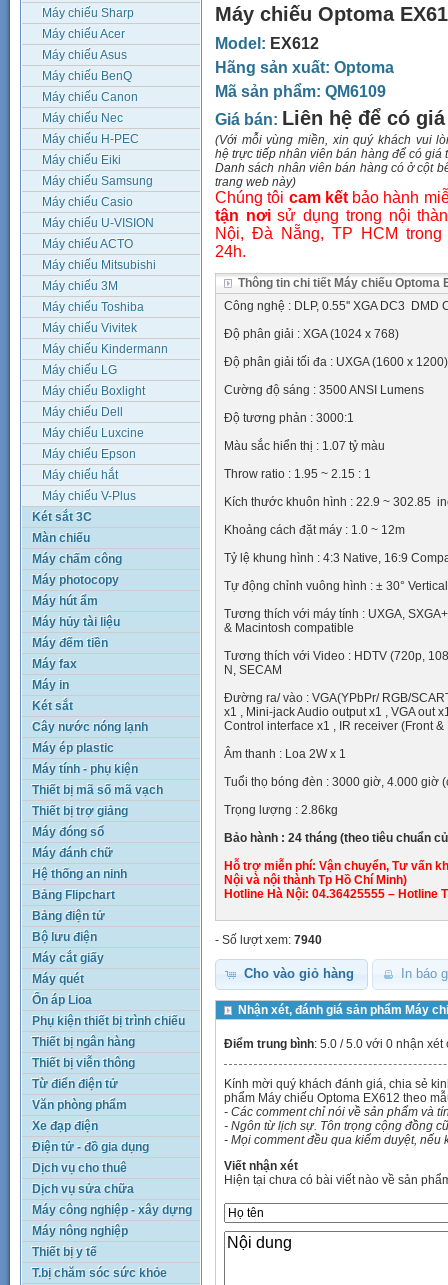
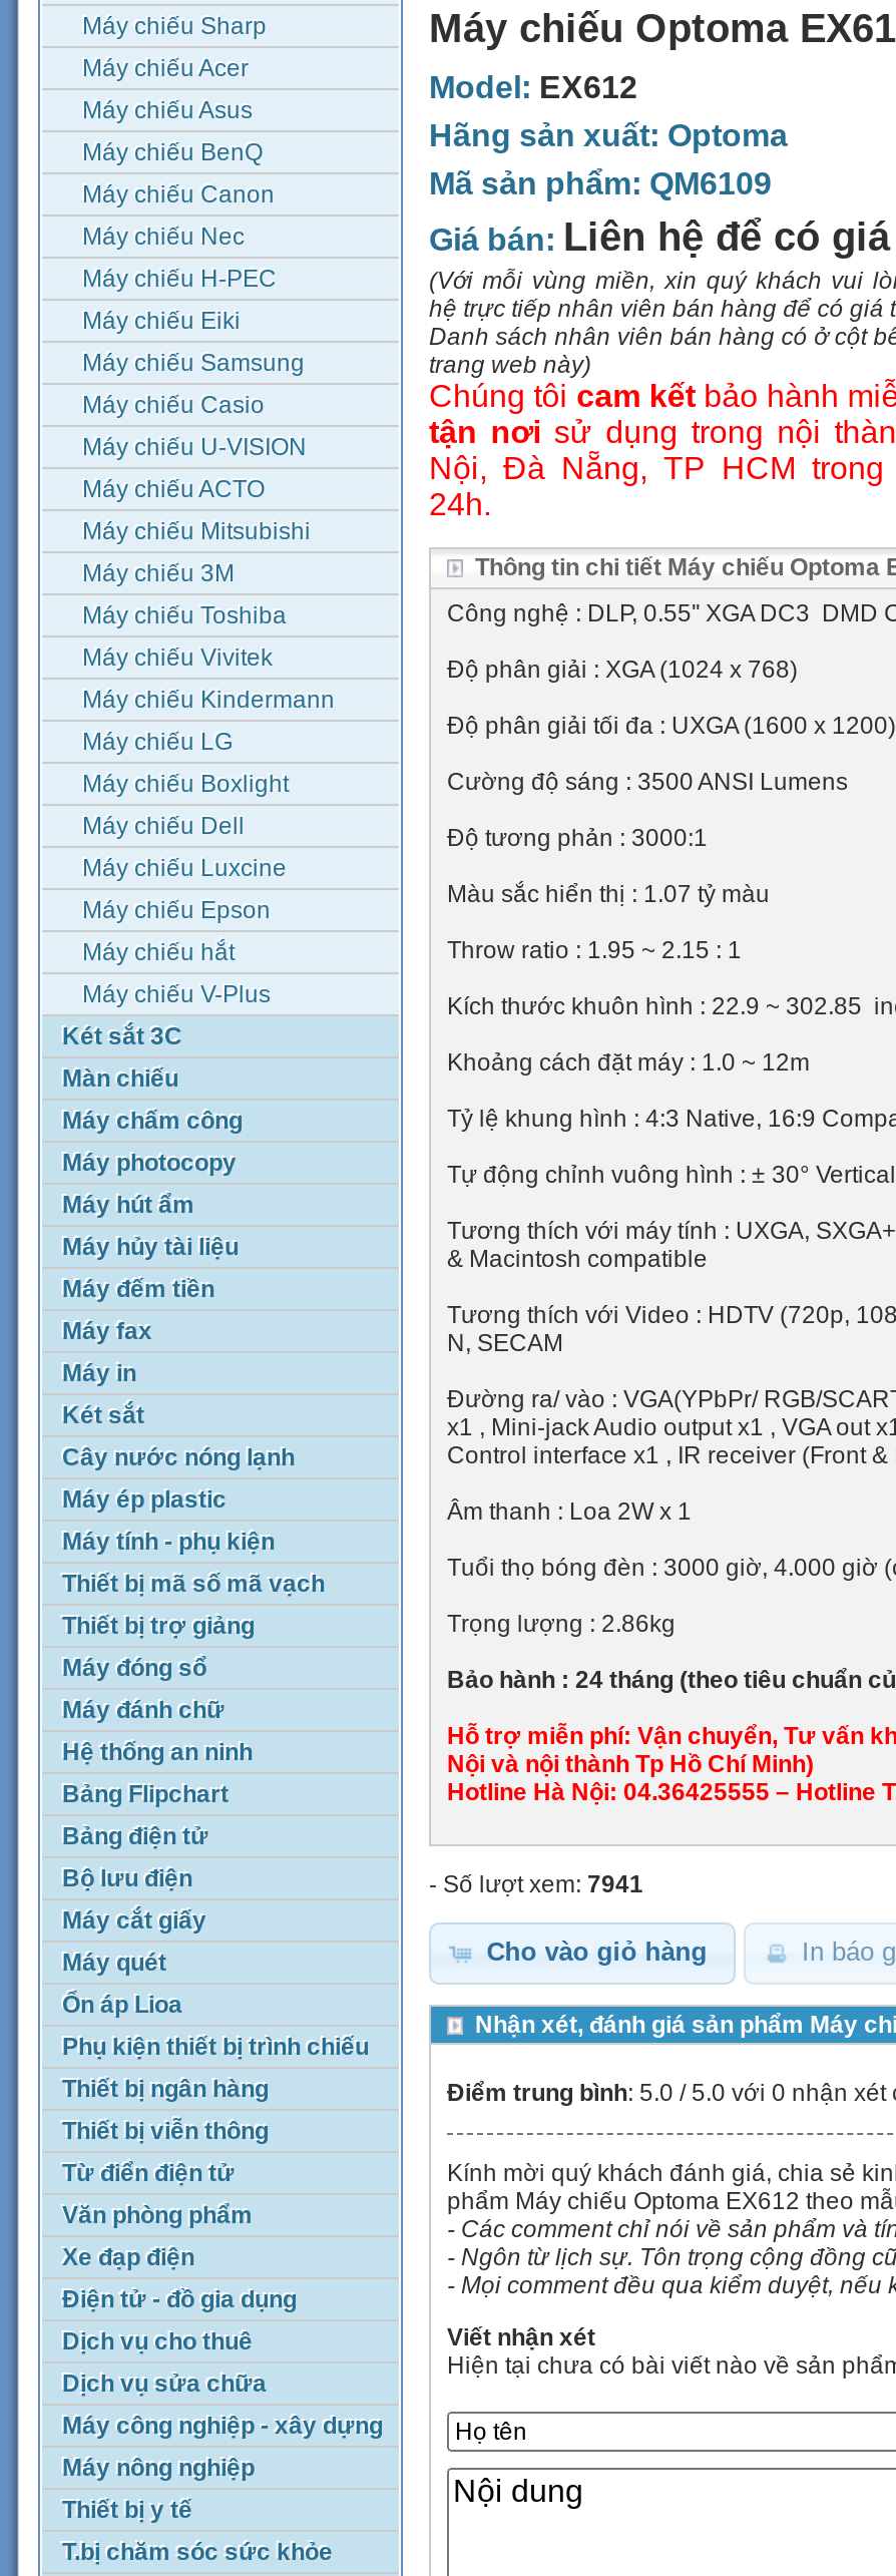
[215,933,322,947] - Số lượt xem: 7940 -> [429,1870,643,1898] - Số lượt xem: 7941

